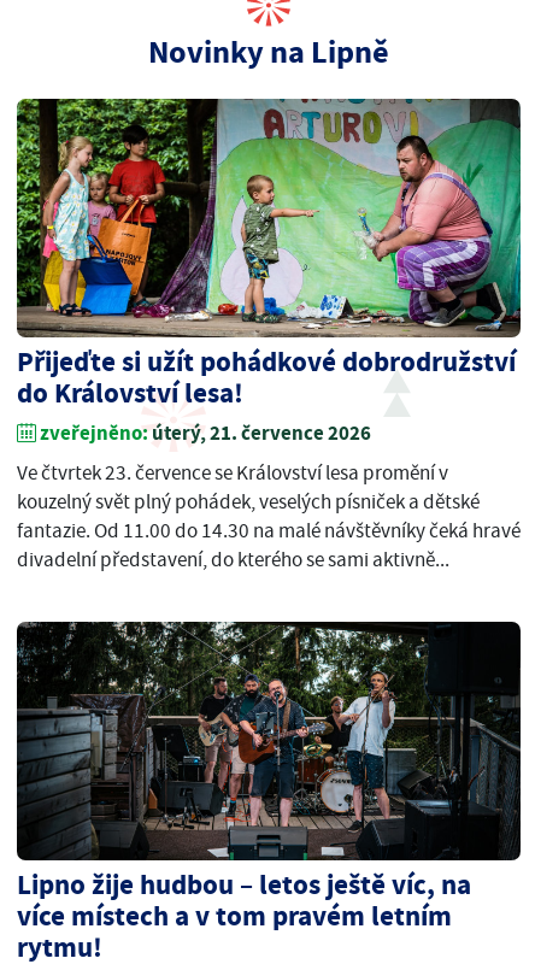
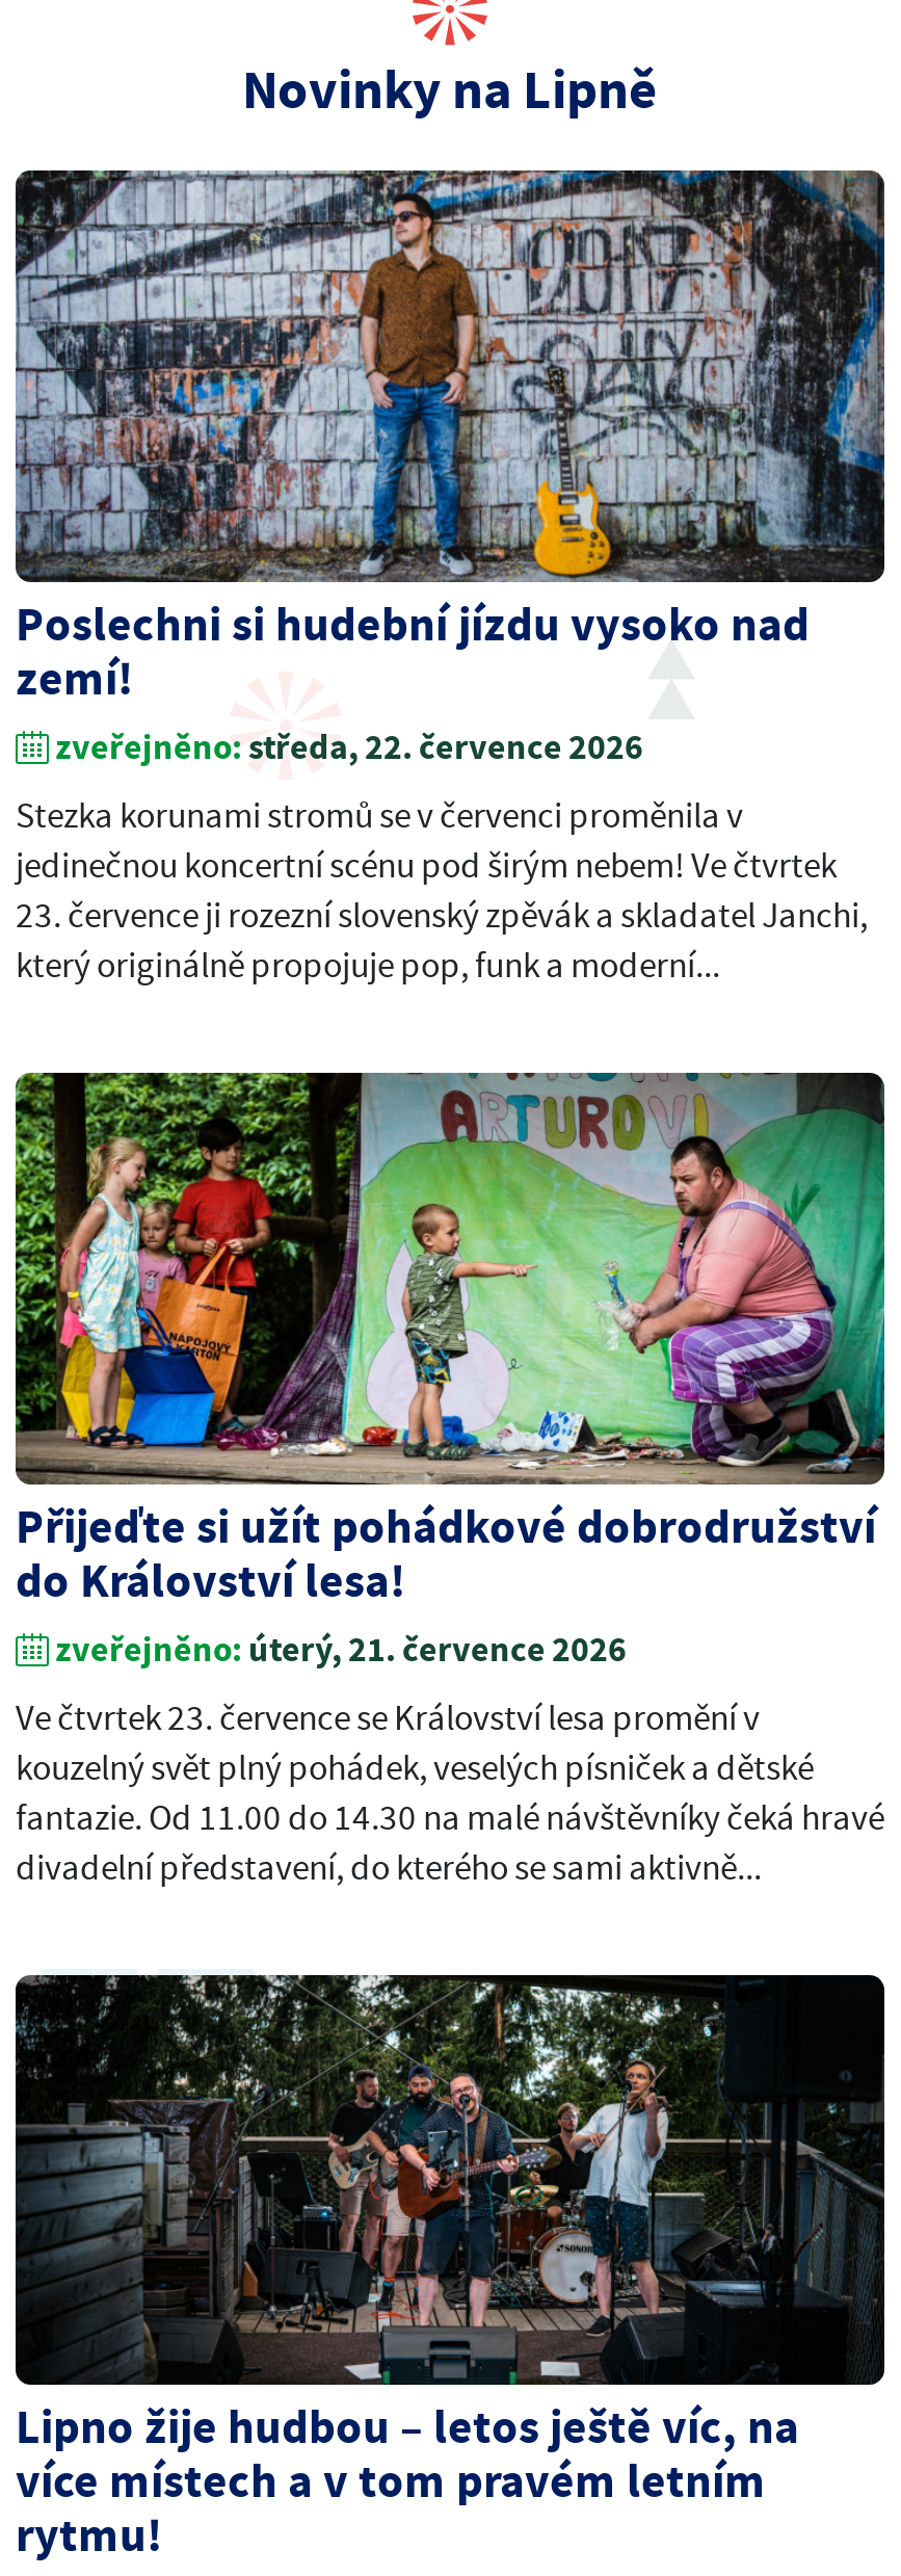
none -> [14,168,886,987] [image] | Poslechni si hudební jízdu vysoko nad | zemí! | zveřejněno: středa, 22. července 2026 | Stezka korunami stromů se v červenci proměnila v | jedinečnou koncertní scénu pod širým nebem! Ve čtvrtek | 23. července ji rozezní slovenský zpěvák a skladatel Janchi, | který originálně propojuje pop, funk a moderní...

